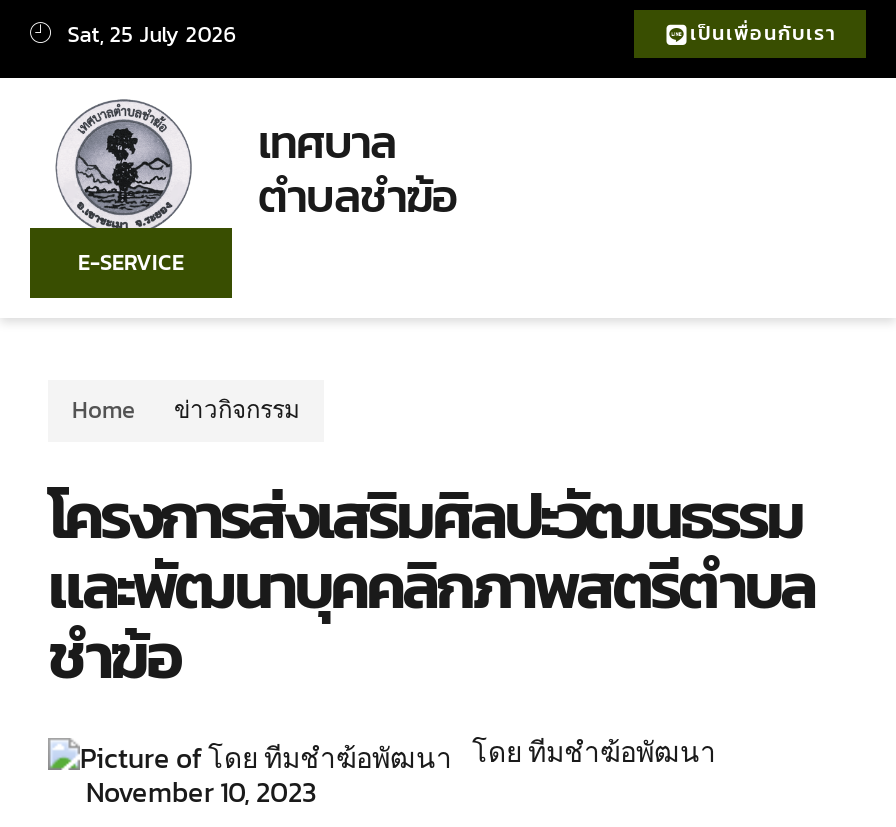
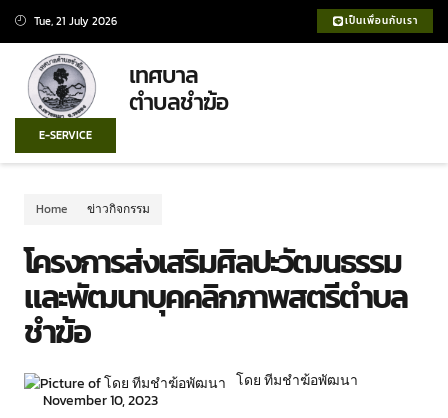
[68,17,236,49] Sat, 25 July 2026 -> [34,12,117,28] Tue, 21 July 2026

